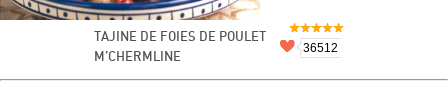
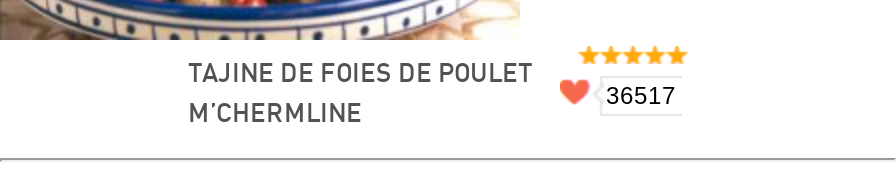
[303,41,338,55] 36512 -> [606,82,676,110] 36517

